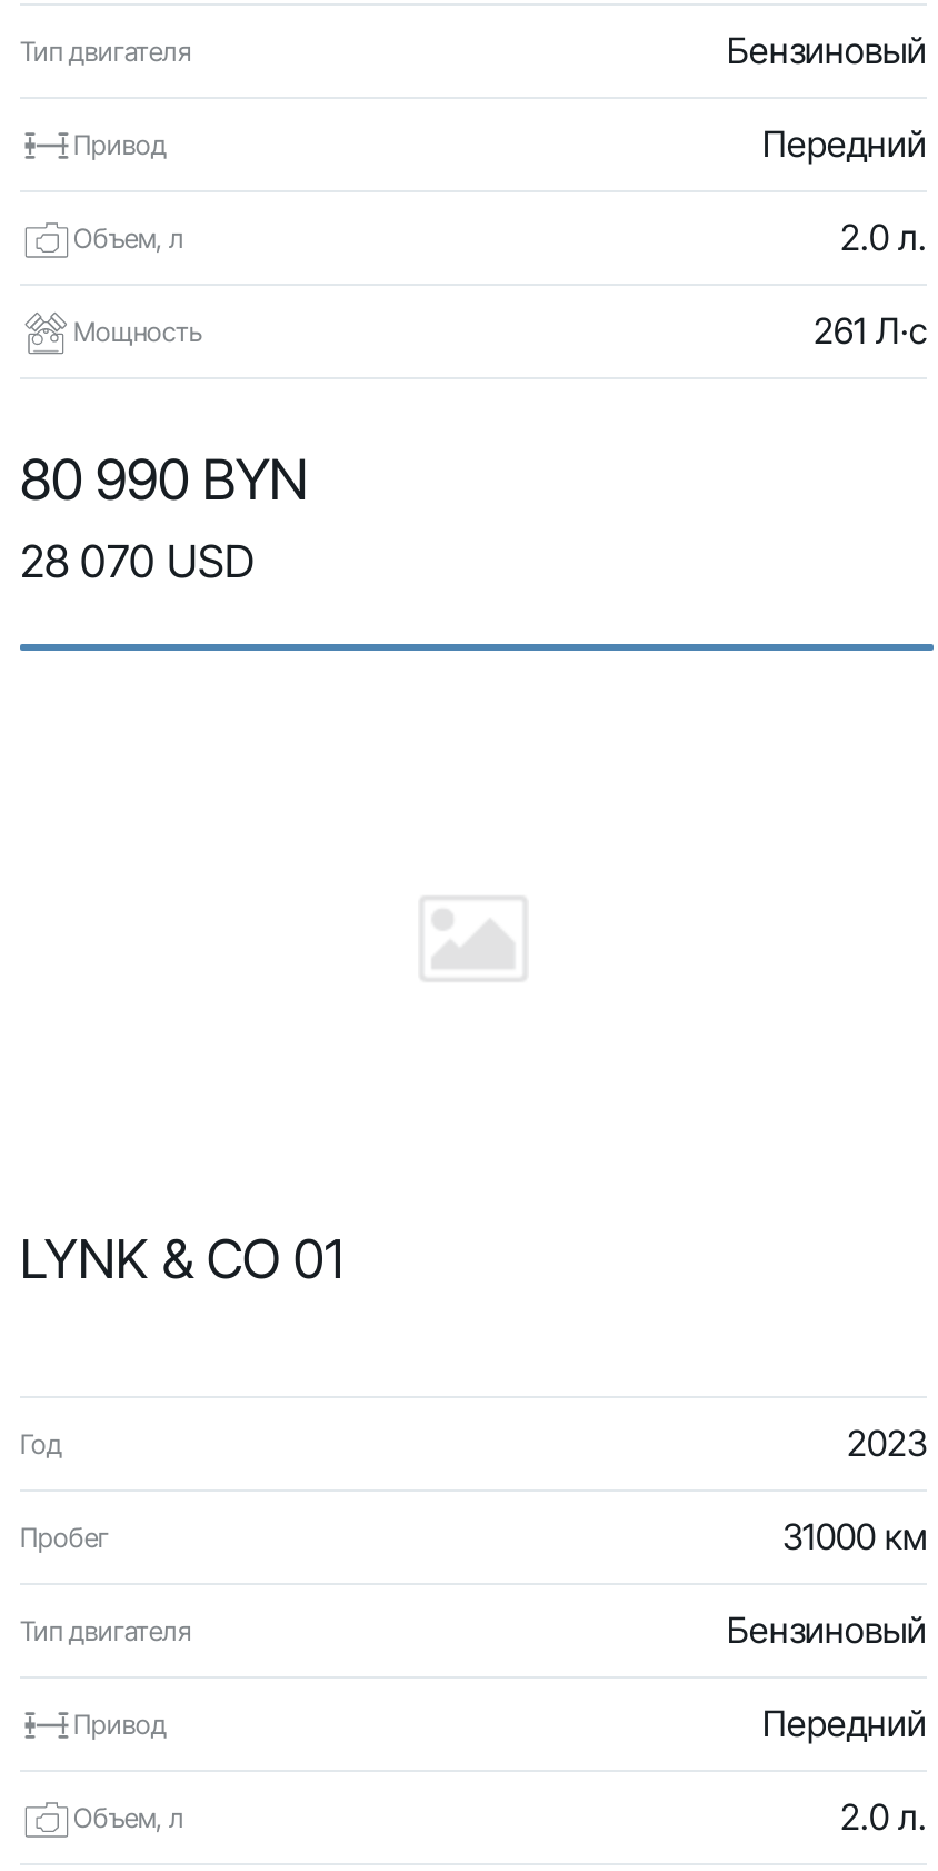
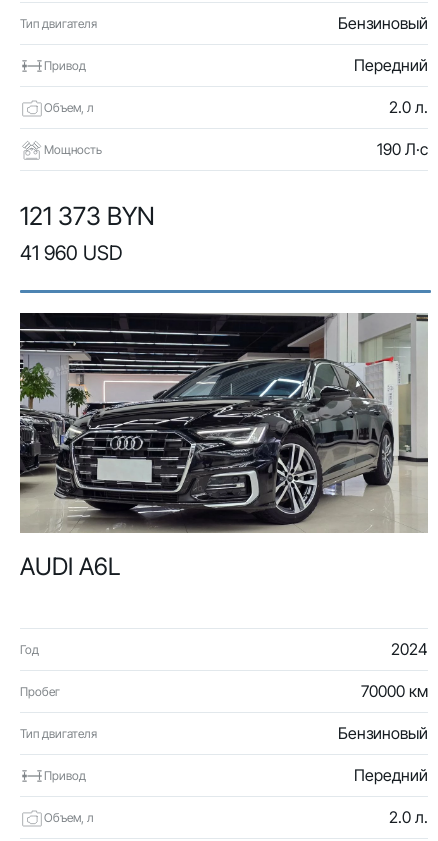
[814,308,927,353] 261 Л·с -> [377,139,428,159] 190 Л·с
none -> [19,312,429,534] [image]
[20,446,309,588] 80 990 BYN | 28 070 USD -> [20,201,155,265] 121 373 BYN | 41 960 USD
[20,1227,345,1291] LYNK & CO 01 -> [20,552,120,581] AUDI A6L
[847,1420,927,1465] 2023 -> [391,639,428,659] 2024
[782,1514,927,1558] 31000 км -> [361,681,428,701] 70000 км

